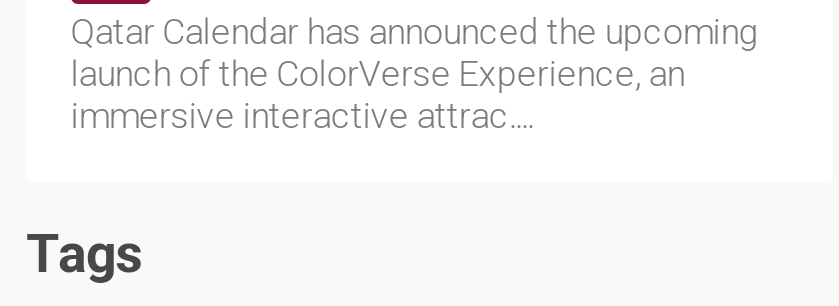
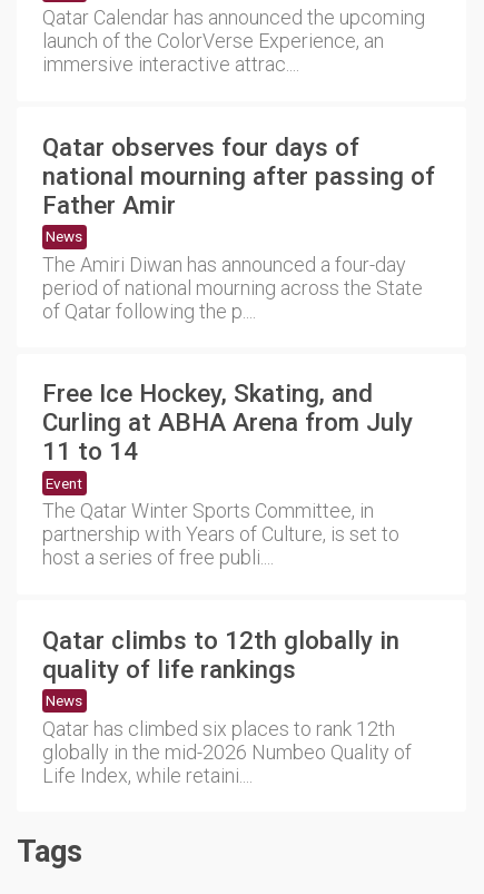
none -> [42,132,435,787] Qatar observes four days of | national mourning after passing of | Father Amir | News | The Amiri Diwan has announced a four-day | period of national mourning across the State | of Qatar following the p.... | Free Ice Hockey, Skating, and | Curling at ABHA Arena from July | 11 to 14 | Event | The Qatar Winter Sports Committee, in | partnership with Years of Culture, is set to | host a series of free publi.... | Qatar climbs to 12th globally in | quality of life rankings | News | Qatar has climbed six places to rank 12th | globally in the mid-2026 Numbeo Quality of | Life Index, while retaini....

